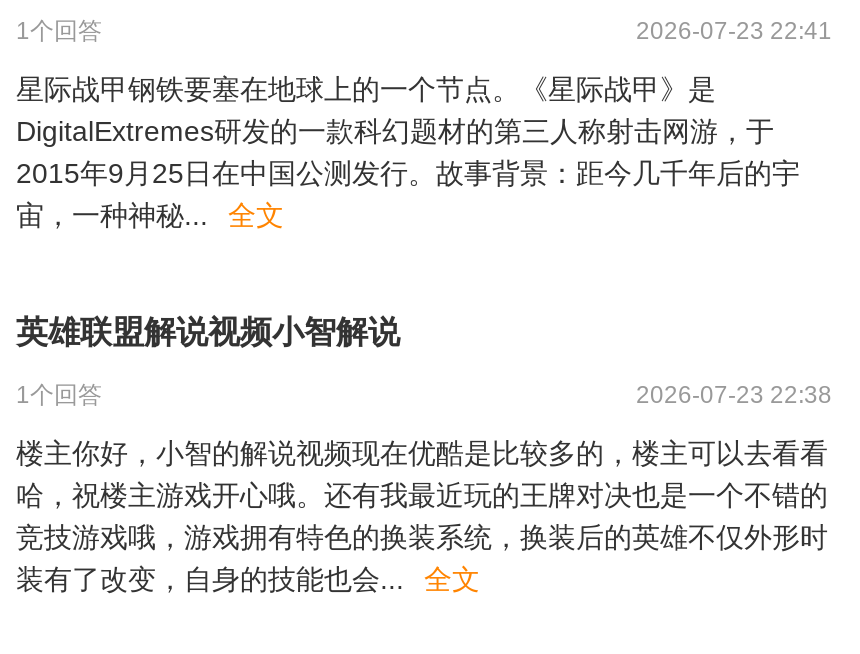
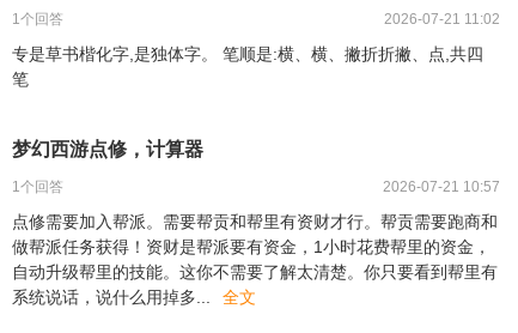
[636,17,832,45] 2026-07-23 22:41 -> [384,11,500,28] 2026-07-21 11:02
[16,73,800,231] 星际战甲钢铁要塞在地球上的一个节点。《星际战甲》是 | DigitalExtremes研发的一款科幻题材的第三人称射击网游，于 | 2015年9月25日在中国公测发行。故事背景：距今几千年后的宇 | 宙，一种神秘... | 全文 -> [12,44,483,89] 专是草书楷化字,是独体字。 笔顺是:横、横、撇折折撇、点,共四 | 笔
[16,315,400,349] 英雄联盟解说视频小智解说 -> [12,139,203,159] 梦幻西游点修，计算器
[636,381,832,409] 2026-07-23 22:38 -> [383,178,500,195] 2026-07-21 10:57
[16,437,828,595] 楼主你好，小智的解说视频现在优酷是比较多的，楼主可以去看看 | 哈，祝楼主游戏开心哦。还有我最近玩的王牌对决也是一个不错的 | 竞技游戏哦，游戏拥有特色的换装系统，换装后的英雄不仅外形时 | 装有了改变，自身的技能也会... -> [12,212,498,307] 点修需要加入帮派。需要帮贡和帮里有资财才行。帮贡需要跑商和 | 做帮派任务获得！资财是帮派要有资金，1小时花费帮里的资金， | 自动升级帮里的技能。这你不需要了解太清楚。你只要看到帮里有 | 系统说话，说什么用掉多...

